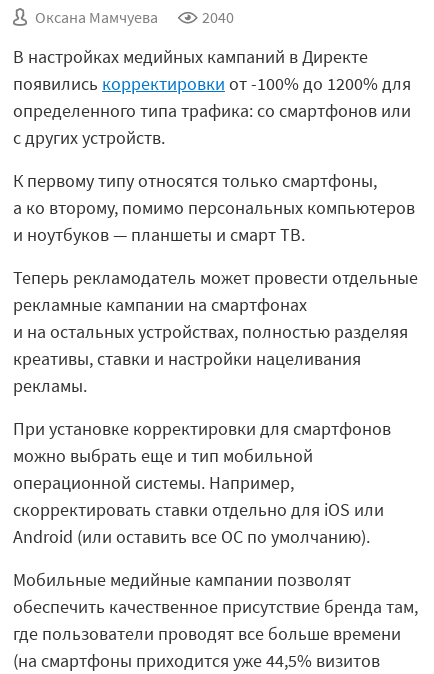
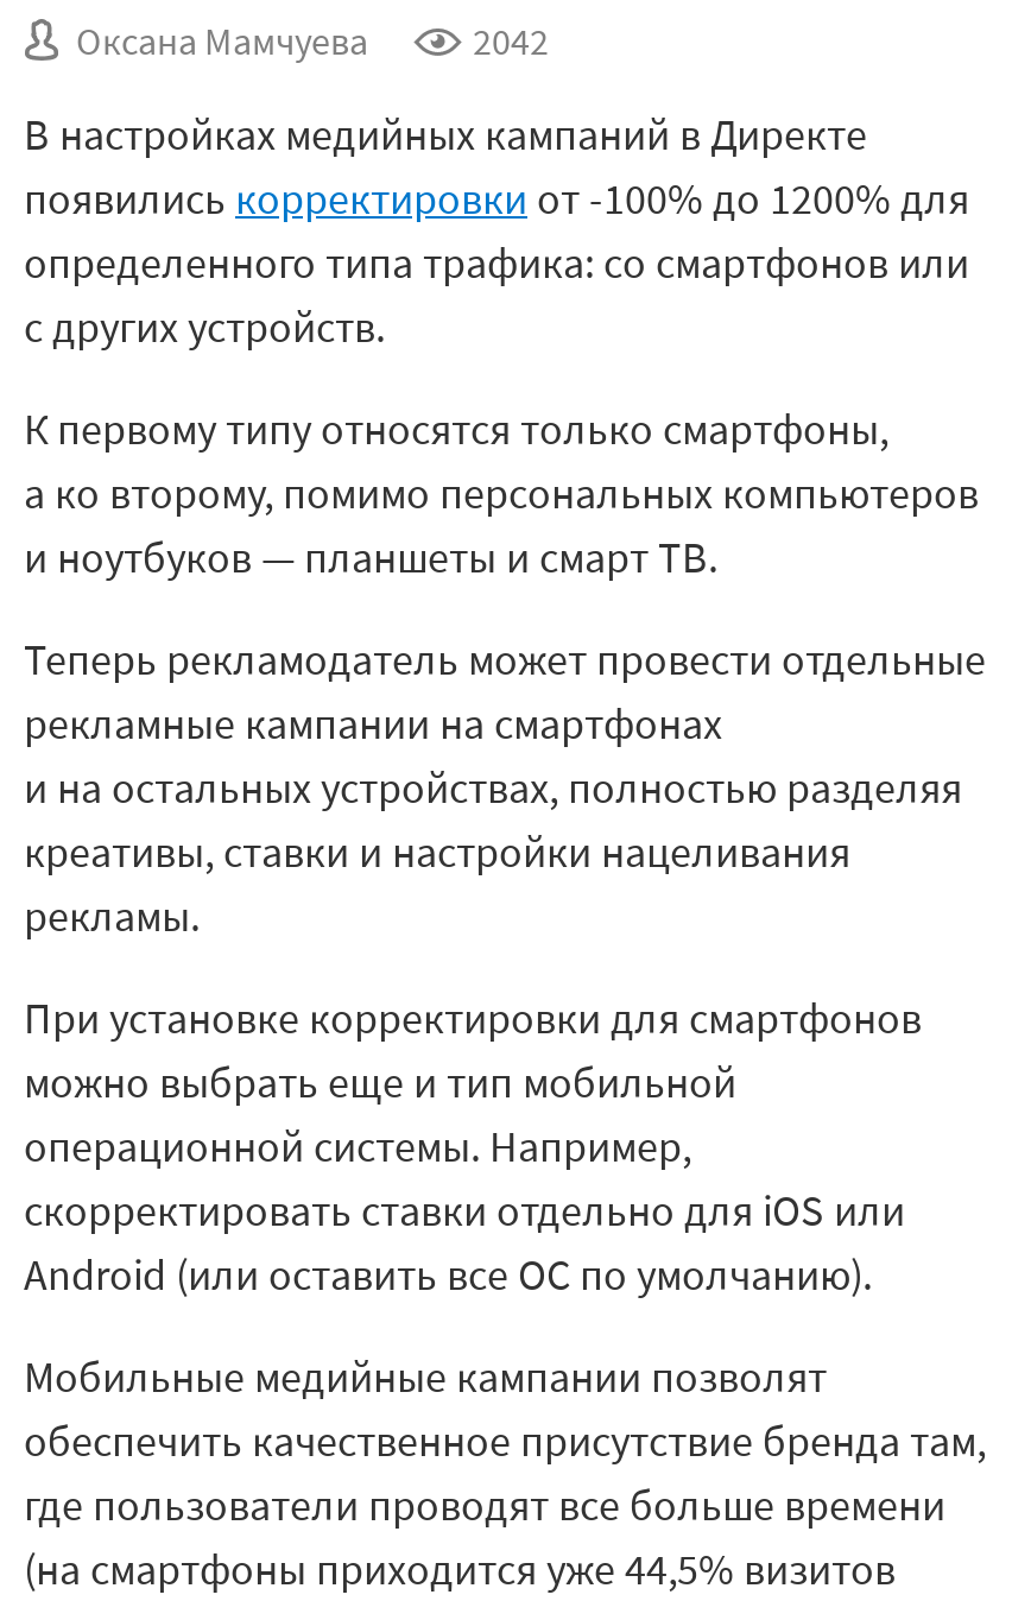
[202,7,234,27] 2040 -> [473,17,549,64] 2042

